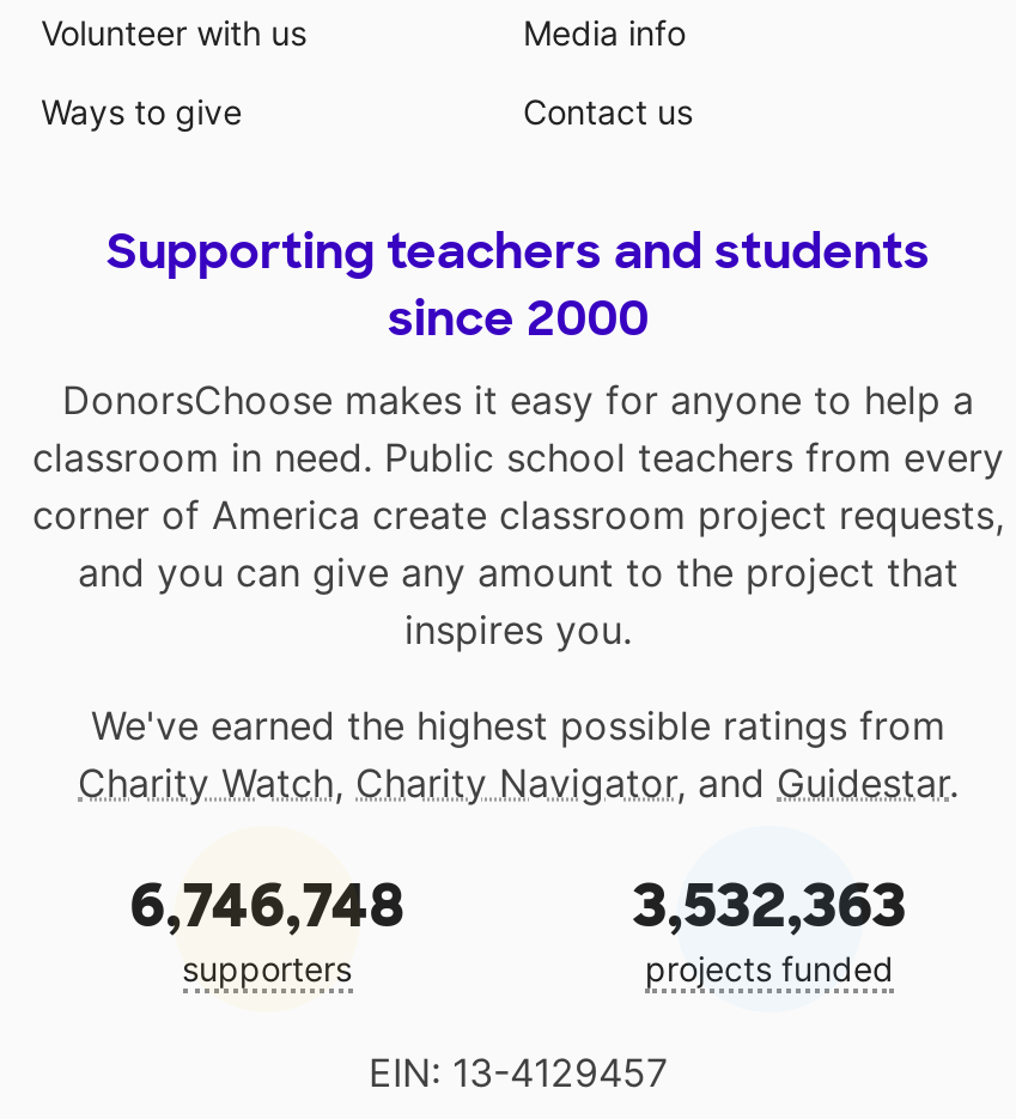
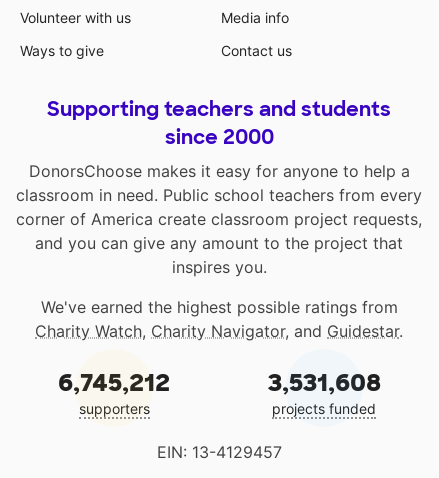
[129,869,404,943] 6,746,748 -> [58,367,170,398] 6,745,212
[633,869,906,943] 3,532,363 -> [267,367,380,398] 3,531,608

